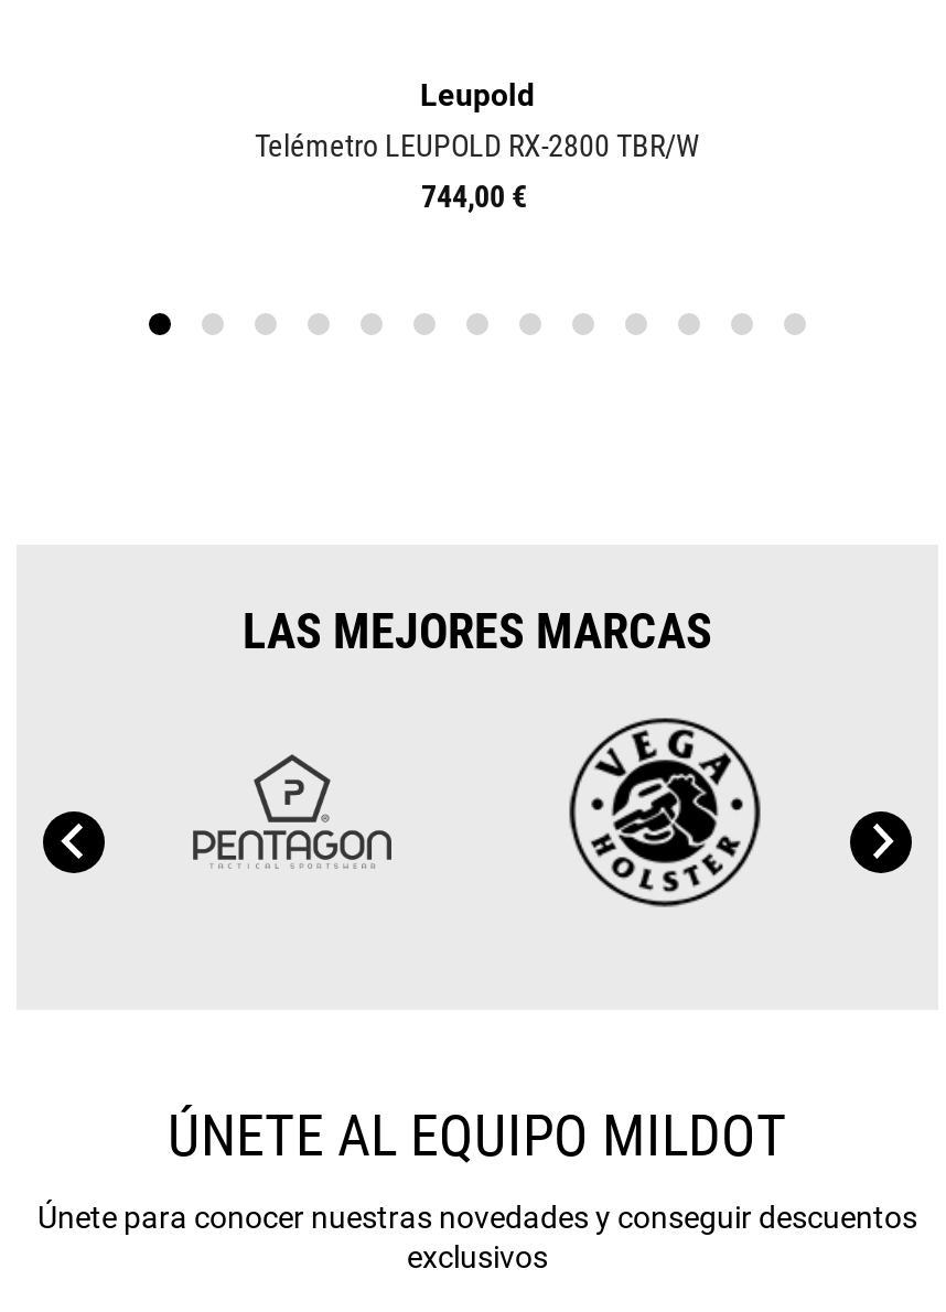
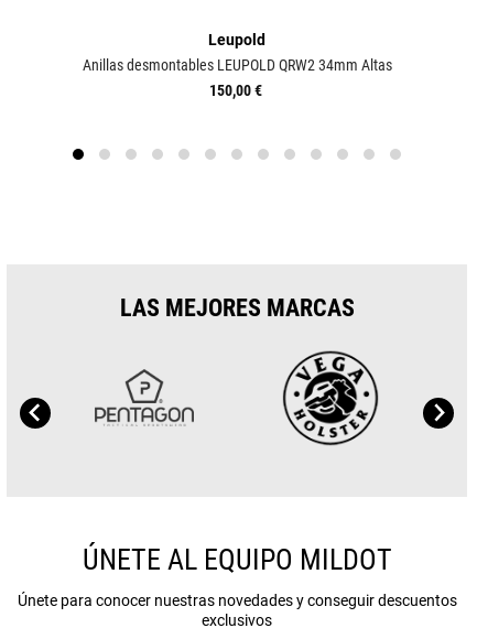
[255,127,700,213] Telémetro LEUPOLD RX-2800 TBR/W | 744,00 € -> [82,56,392,99] Anillas desmontables LEUPOLD QRW2 34mm Altas | 150,00 €

